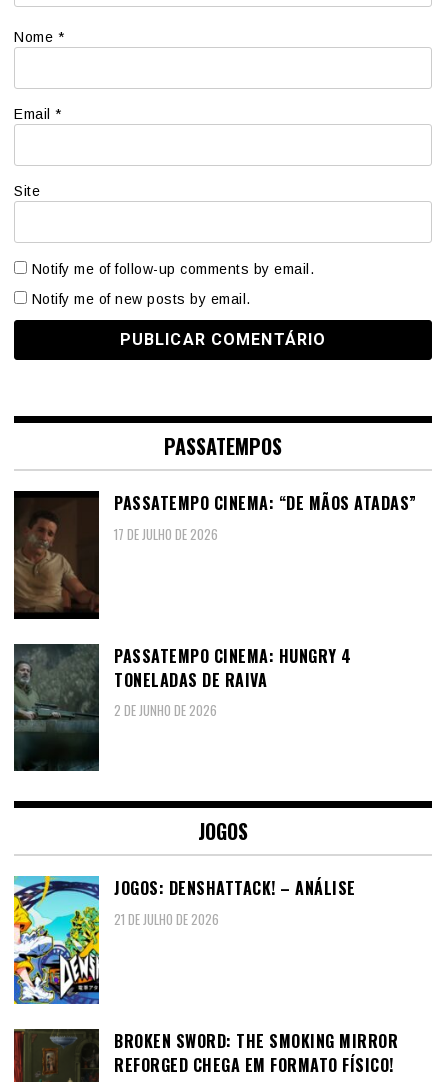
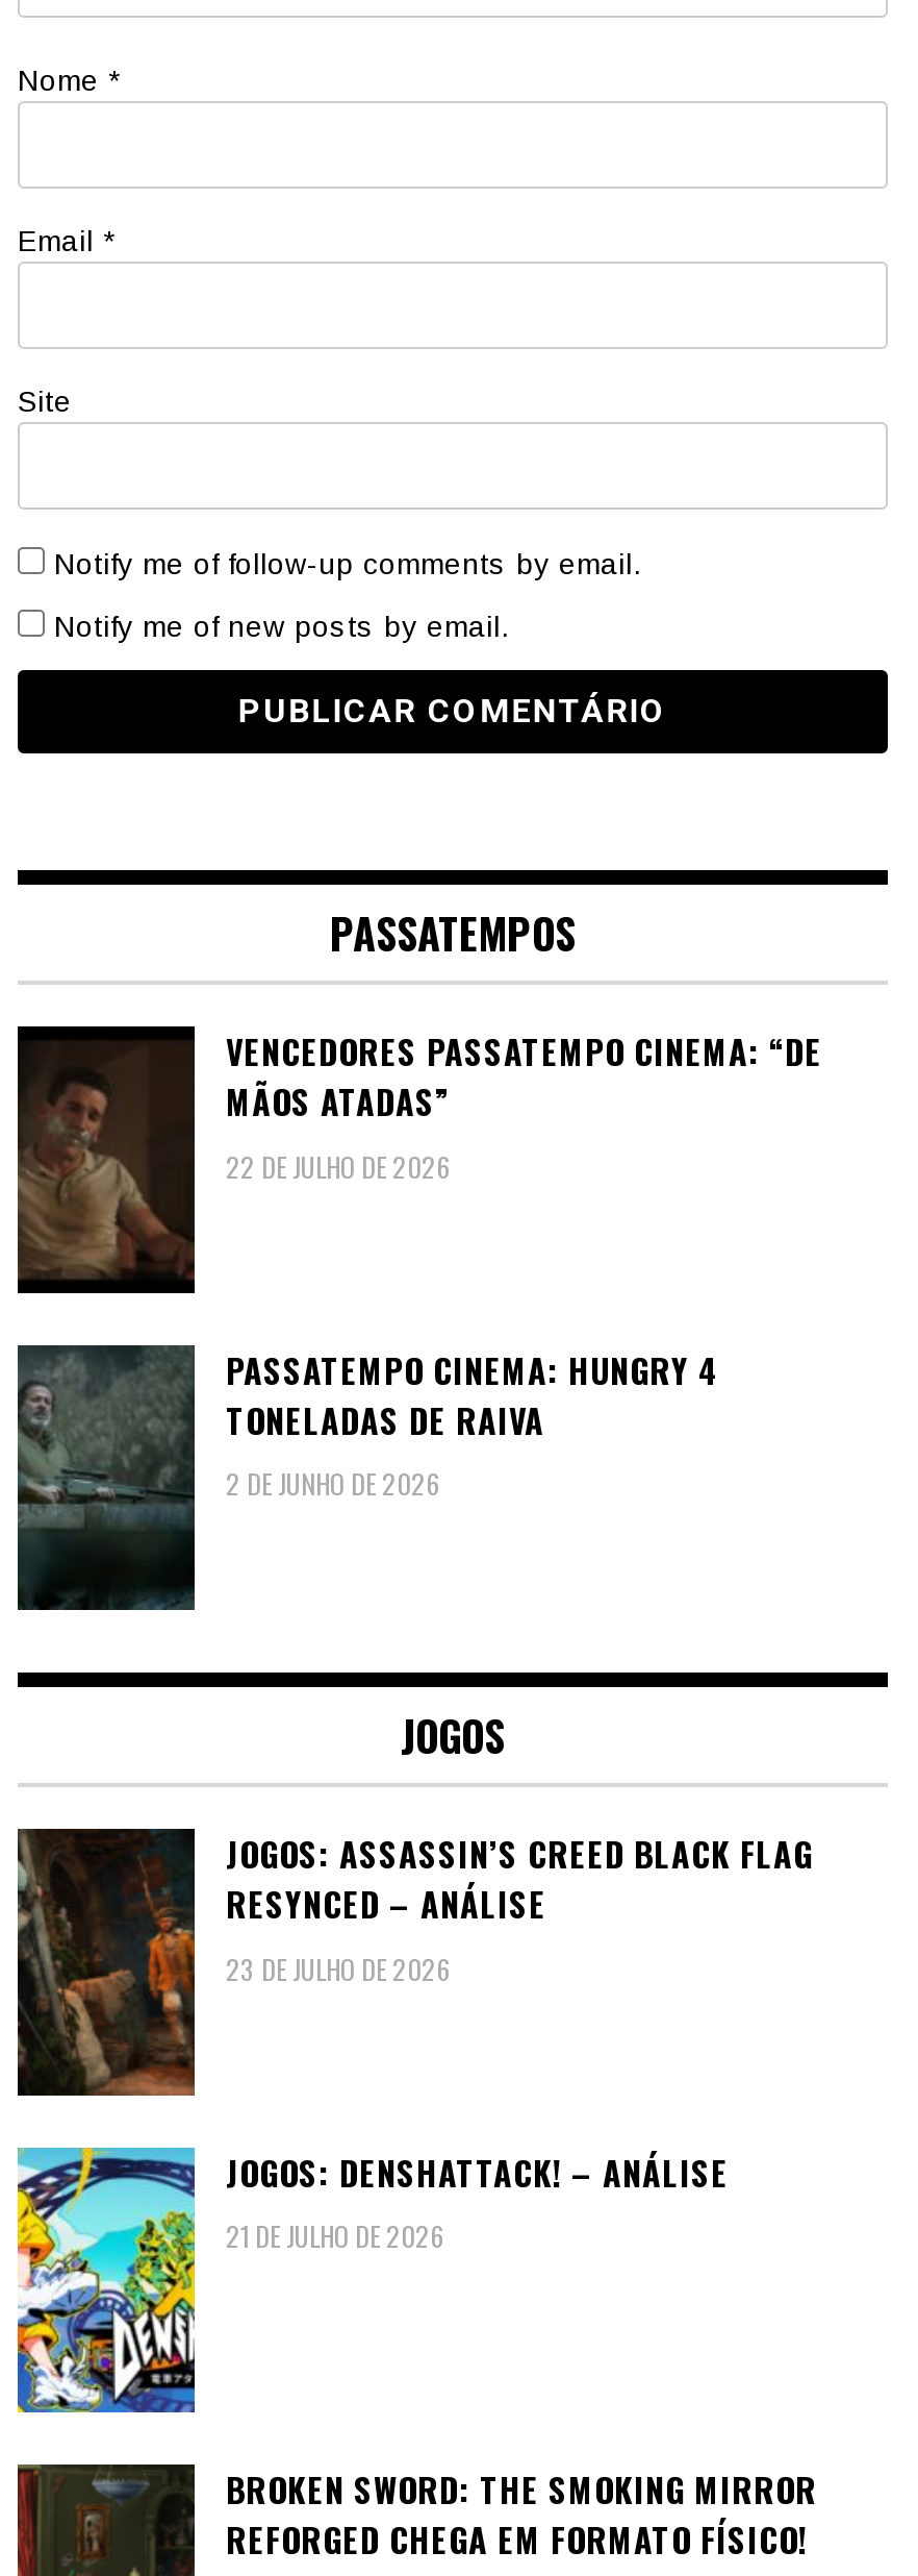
[114,491,416,544] PASSATEMPO CINEMA: “DE MÃOS ATADAS” | 17 DE JULHO DE 2026 -> [226,1027,822,1186] VENCEDORES PASSATEMPO CINEMA: “DE | MÃOS ATADAS” | 22 DE JULHO DE 2026
none -> [16,1827,813,2098] [image] | JOGOS: ASSASSIN’S CREED BLACK FLAG | RESYNCED – ANÁLISE | 23 DE JULHO DE 2026

